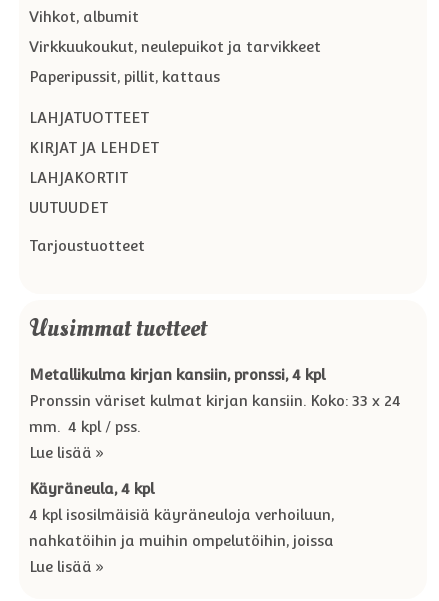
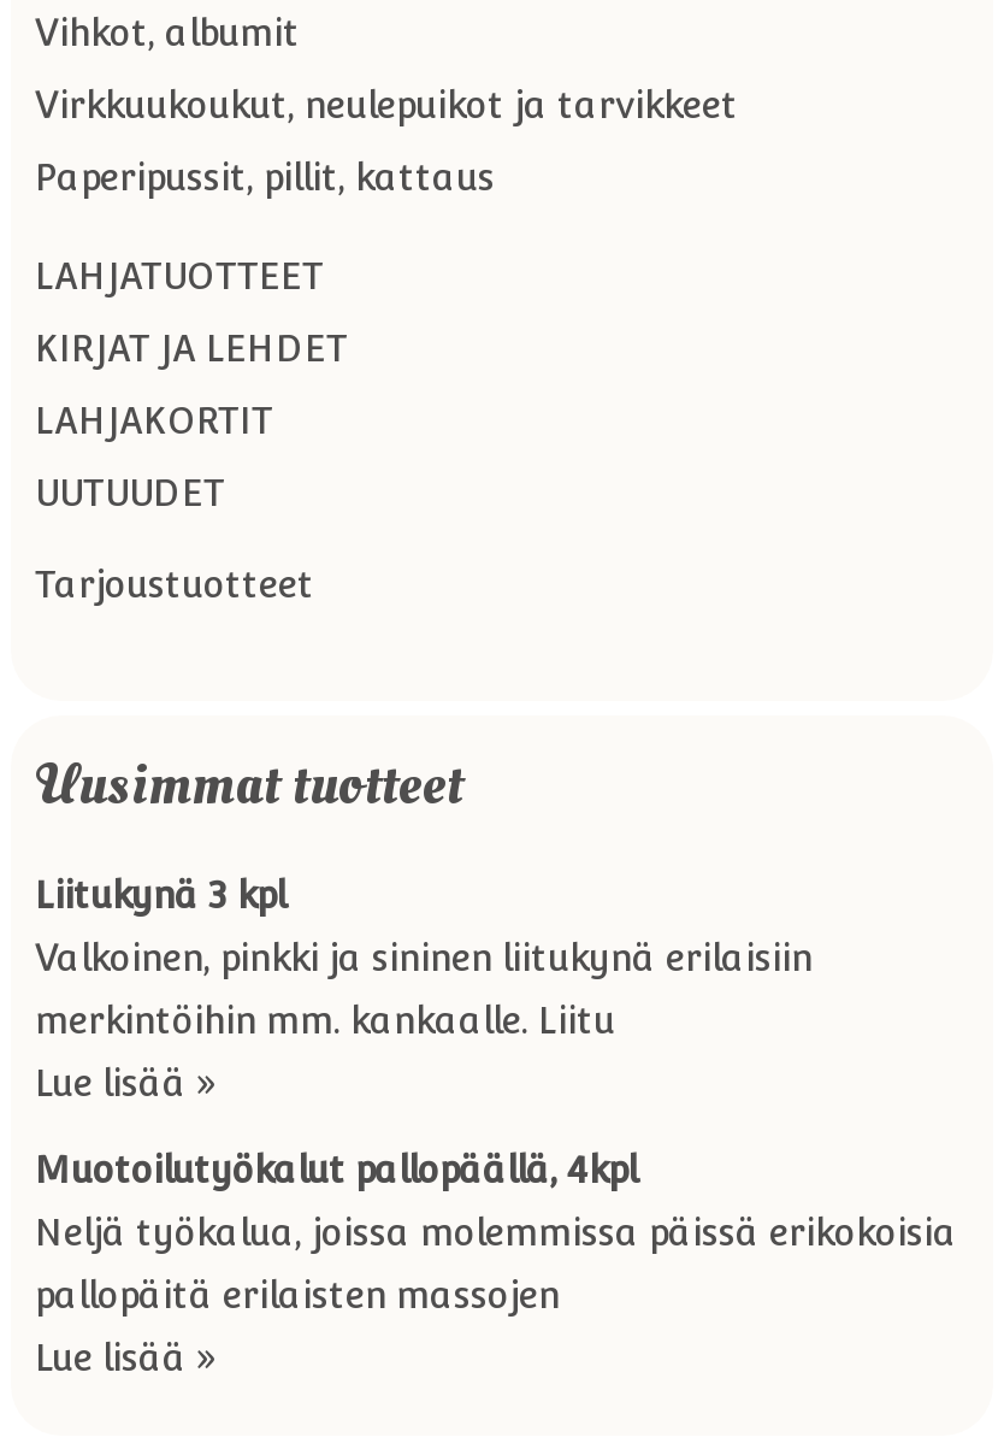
[29,366,325,383] Metallikulma kirjan kansiin, pronssi, 4 kpl -> [35,875,285,916] Liitukynä 3 kpl
[29,392,401,409] Pronssin väriset kulmat kirjan kansiin. Koko: 33 x 24 -> [35,938,813,979] Valkoinen, pinkki ja sininen liitukynä erilaisiin
[29,418,140,435] mm. 4 kpl / pss. -> [35,1001,615,1042] merkintöihin mm. kankaalle. Liitu
[29,480,154,497] Käyräneula, 4 kpl -> [35,1150,637,1191] Muotoilutyökalut pallopäällä, 4kpl
[29,506,334,523] 4 kpl isosilmäisiä käyräneuloja verhoiluun, -> [35,1213,957,1254] Neljä työkalua, joissa molemmissa päissä erikokoisia
[29,532,334,549] nahkatöihin ja muihin ompelutöihin, joissa -> [35,1275,560,1316] pallopäitä erilaisten massojen

